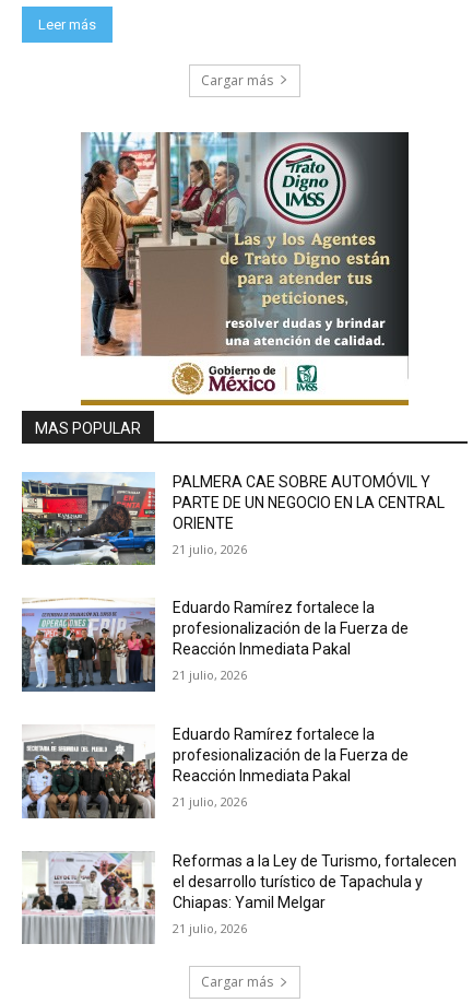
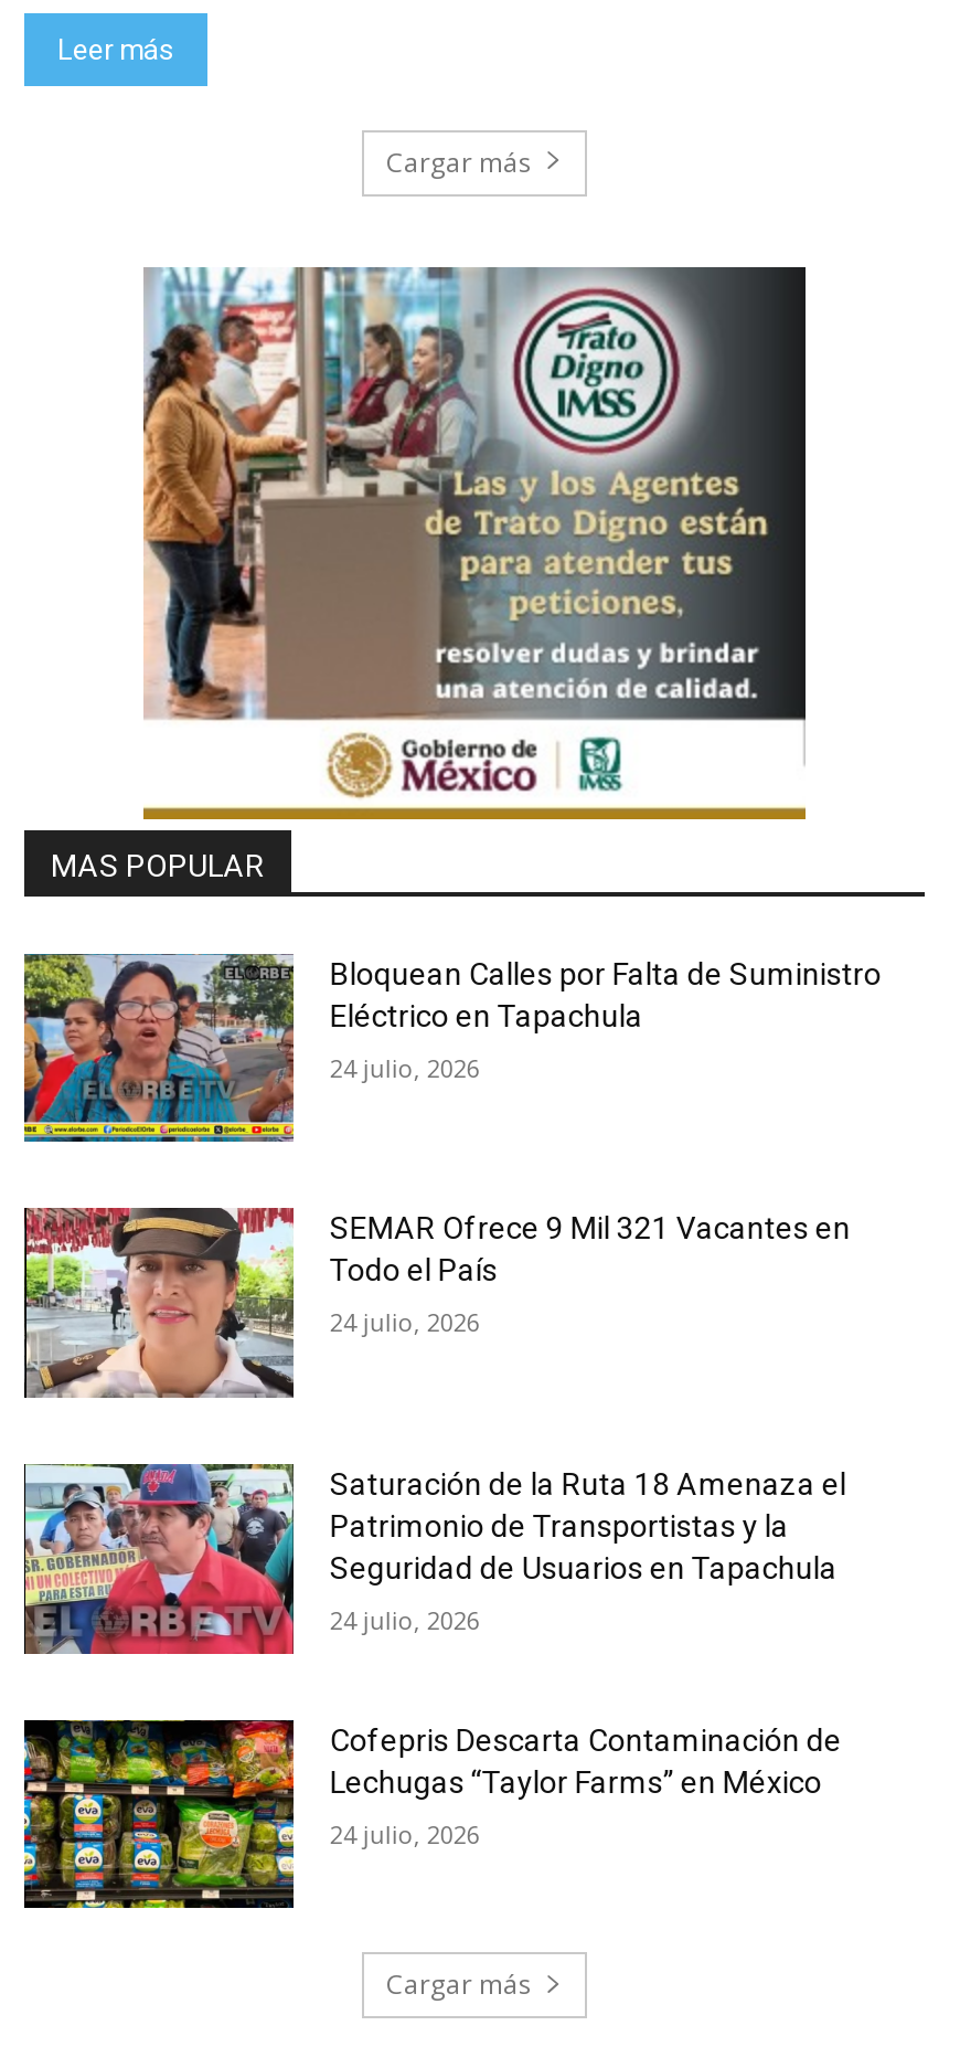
[21,472,445,566] [image] | PALMERA CAE SOBRE AUTOMÓVIL Y | PARTE DE UN NEGOCIO EN LA CENTRAL | ORIENTE -> [22,952,881,1144] [image] | Bloquean Calles por Falta de Suministro | Eléctrico en Tapachula
[173,540,247,557] 21 julio, 2026 -> [330,1050,480,1083] 24 julio, 2026
[22,598,409,693] [image] | Eduardo Ramírez fortalece la | profesionalización de la Fuerza de | Reacción Inmediata Pakal -> [22,1206,851,1398] [image] | SEMAR Ofrece 9 Mil 321 Vacantes en | Todo el País
[173,667,247,683] 21 julio, 2026 -> [330,1306,480,1339] 24 julio, 2026
[22,724,409,819] [image] | Eduardo Ramírez fortalece la | profesionalización de la Fuerza de | Reacción Inmediata Pakal -> [22,1462,846,1656] [image] | Saturación de la Ruta 18 Amenaza el | Patrimonio de Transportistas y la | Seguridad de Usuarios en Tapachula
[173,793,247,810] 21 julio, 2026 -> [330,1603,480,1636] 24 julio, 2026
[21,851,457,945] [image] | Reformas a la Ley de Turismo, fortalecen | el desarrollo turístico de Tapachula y | Chiapas: Yamil Melgar -> [22,1718,842,1910] [image] | Cofepris Descarta Contaminación de | Lechugas “Taylor Farms” en México
[173,920,247,936] 21 julio, 2026 -> [330,1816,480,1850] 24 julio, 2026

